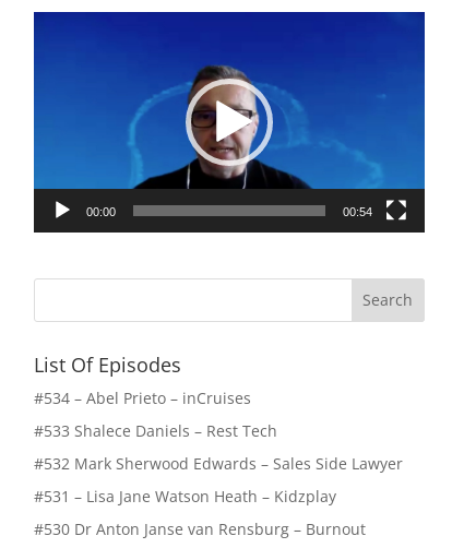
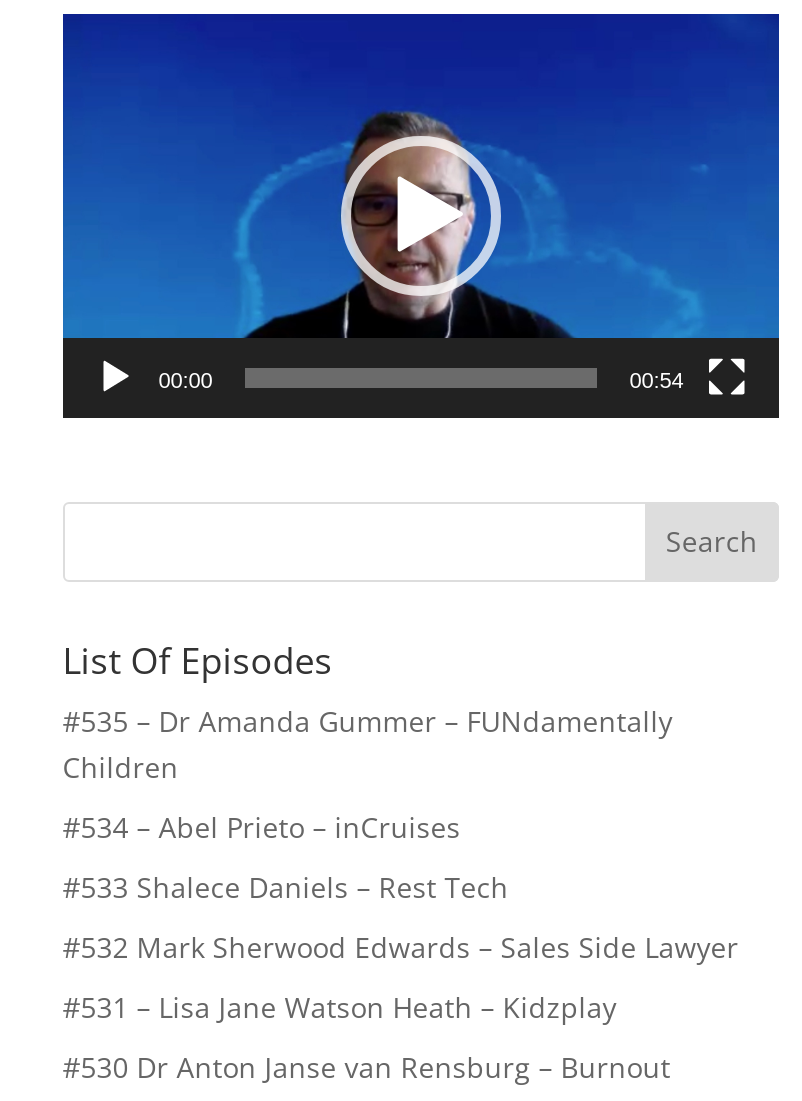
none -> [63,701,673,785] #535 – Dr Amanda Gummer – FUNdamentally | Children

